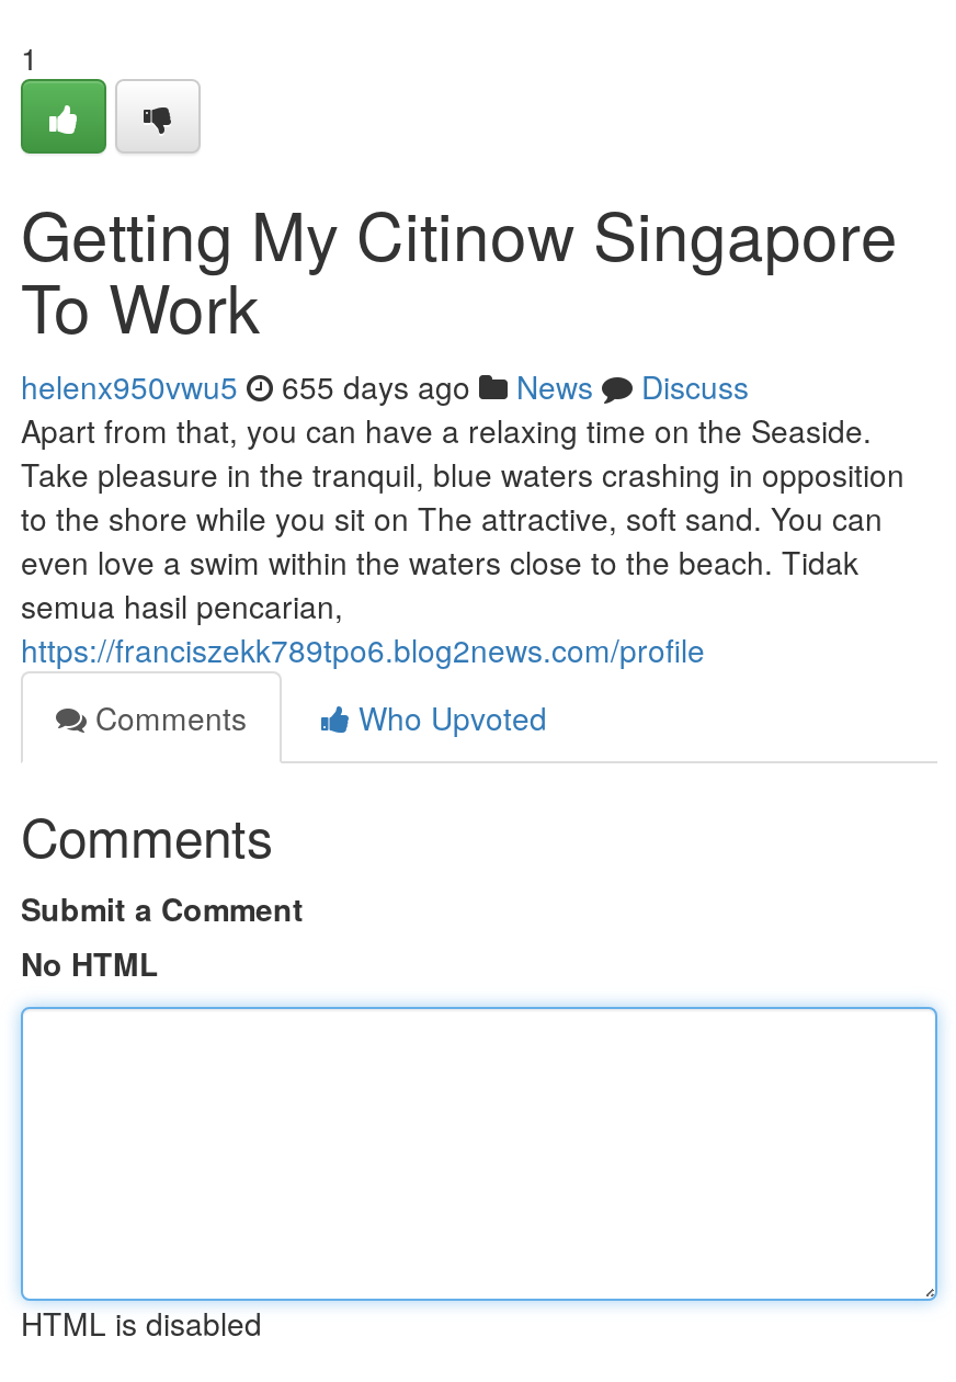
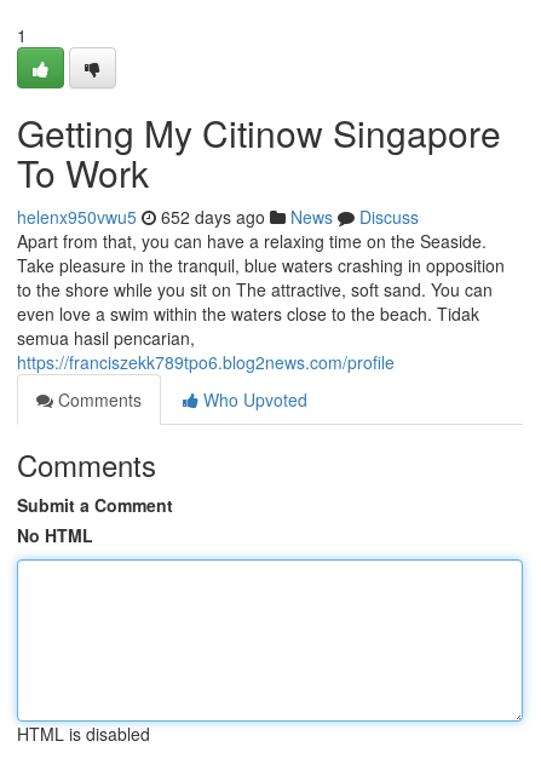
[21,364,749,408] helenx950vwu5 655 days ago News Discuss -> [17,205,419,229] helenx950vwu5 652 days ago News Discuss

